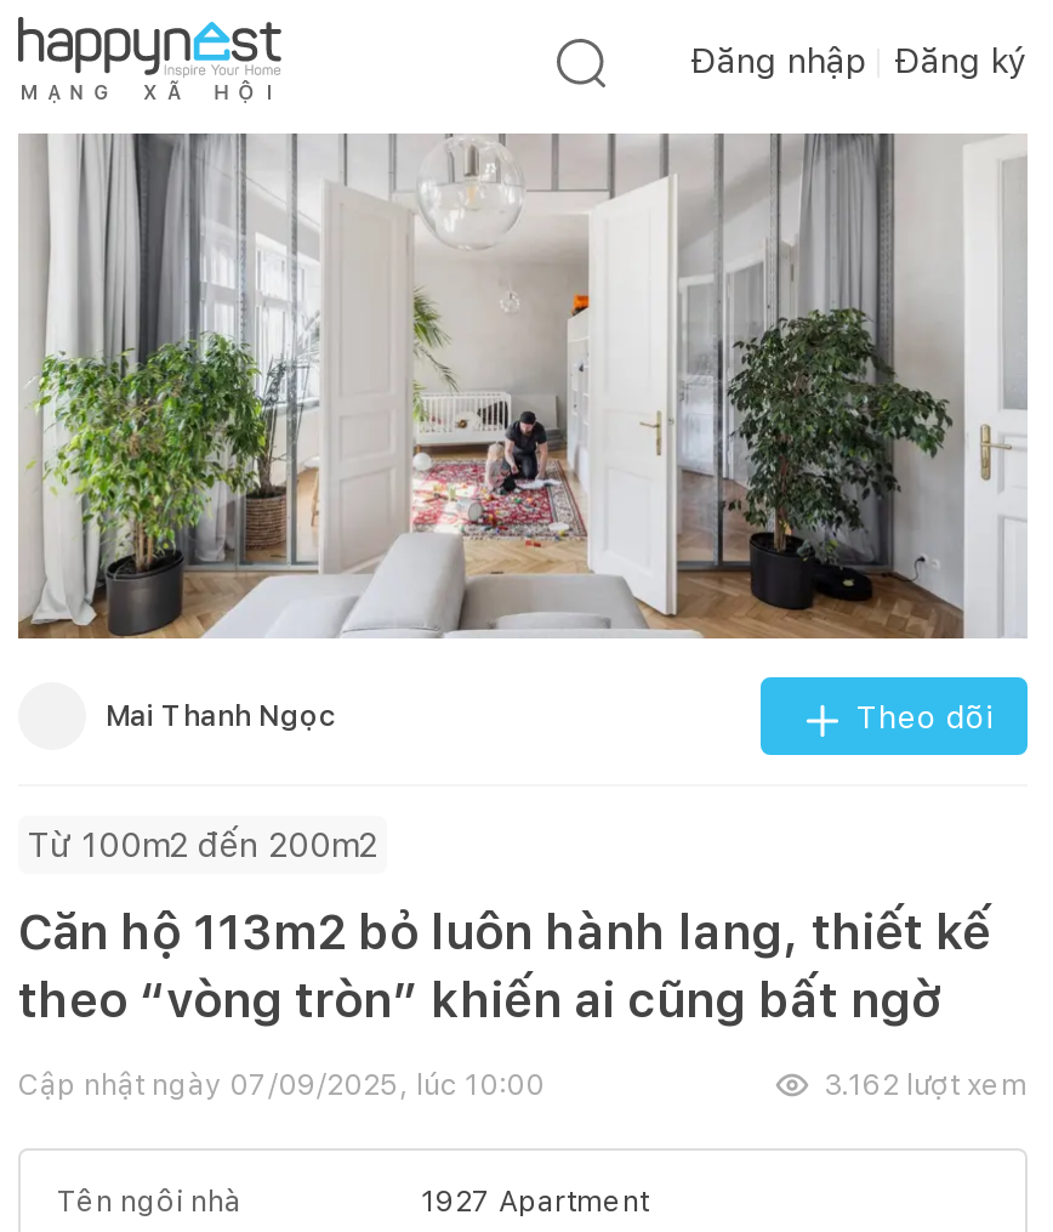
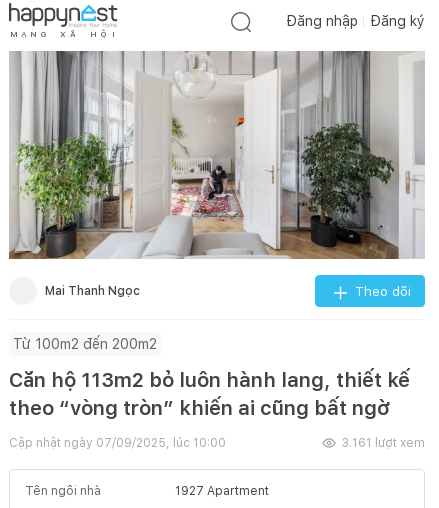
[824,1068,1028,1102] 3.162 lượt xem -> [342,436,425,450] 3.161 lượt xem

